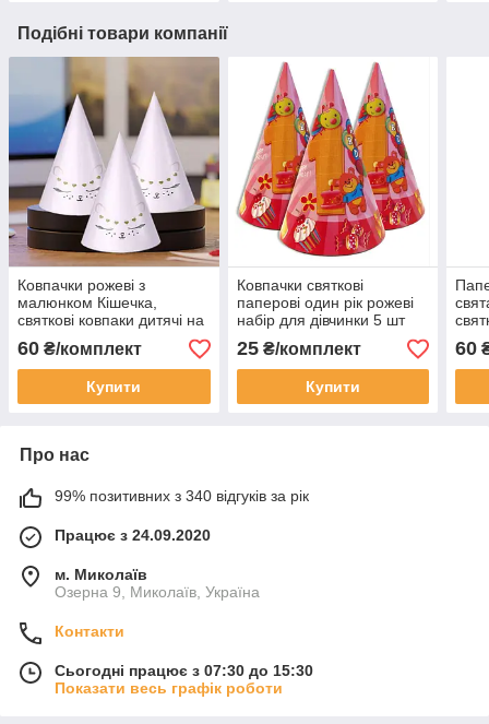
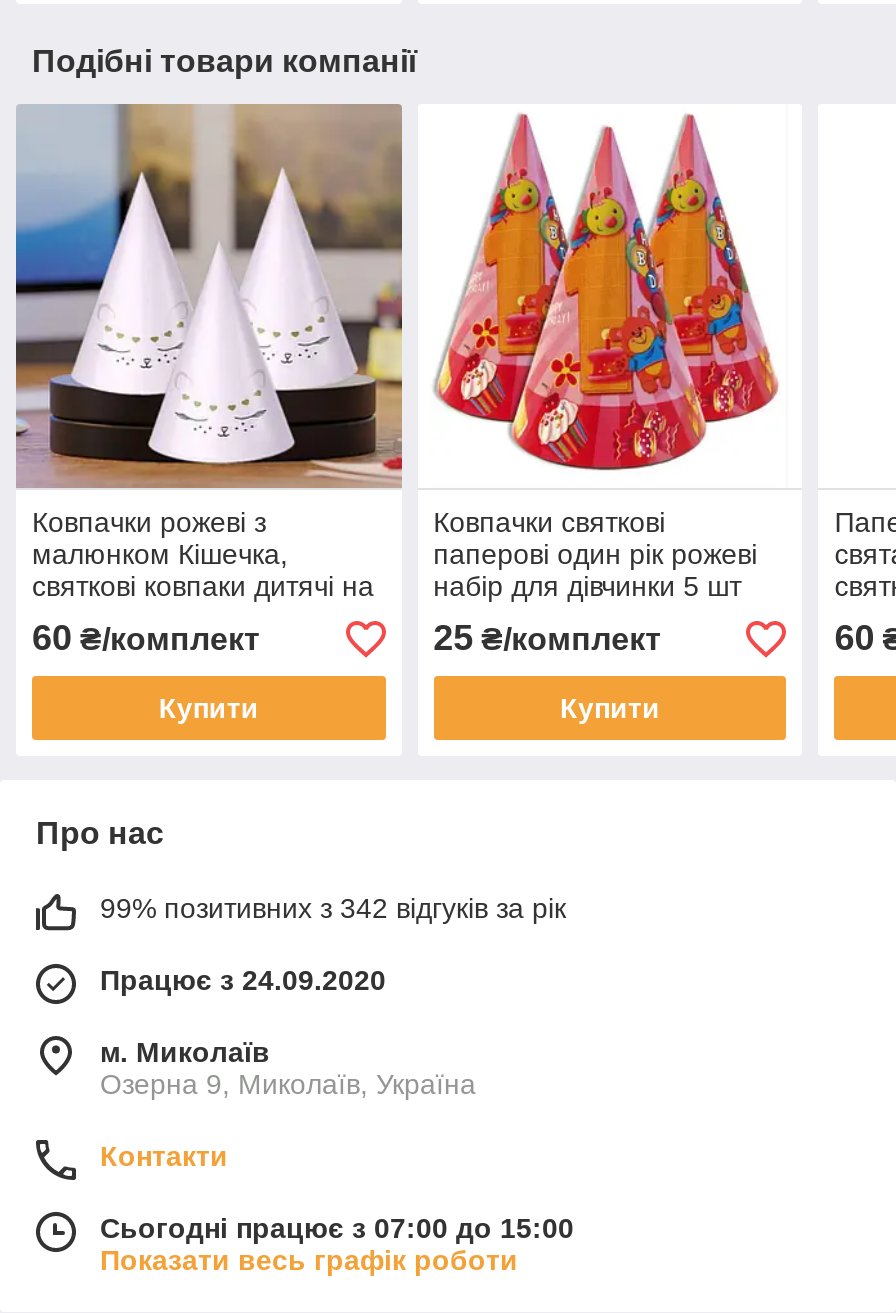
[55,488,309,505] 99% позитивних з 340 відгуків за рік -> [100,893,566,925] 99% позитивних з 342 відгуків за рік
[55,662,313,680] Сьогодні працює з 07:30 до 15:30 -> [100,1213,574,1245] Сьогодні працює з 07:00 до 15:00

